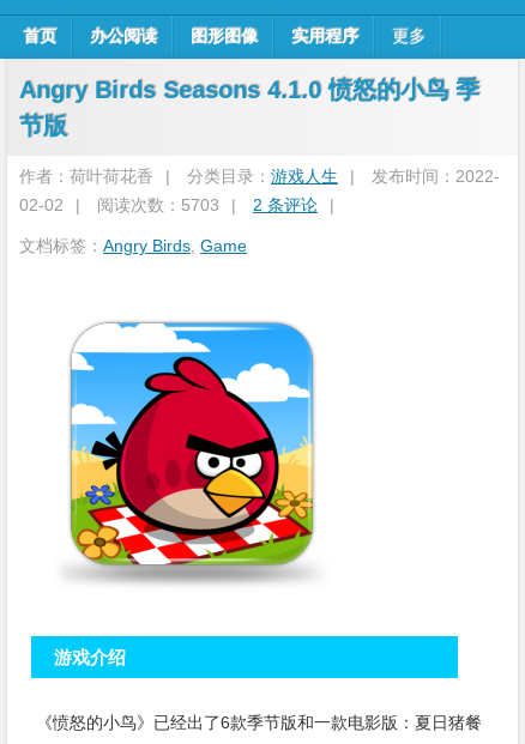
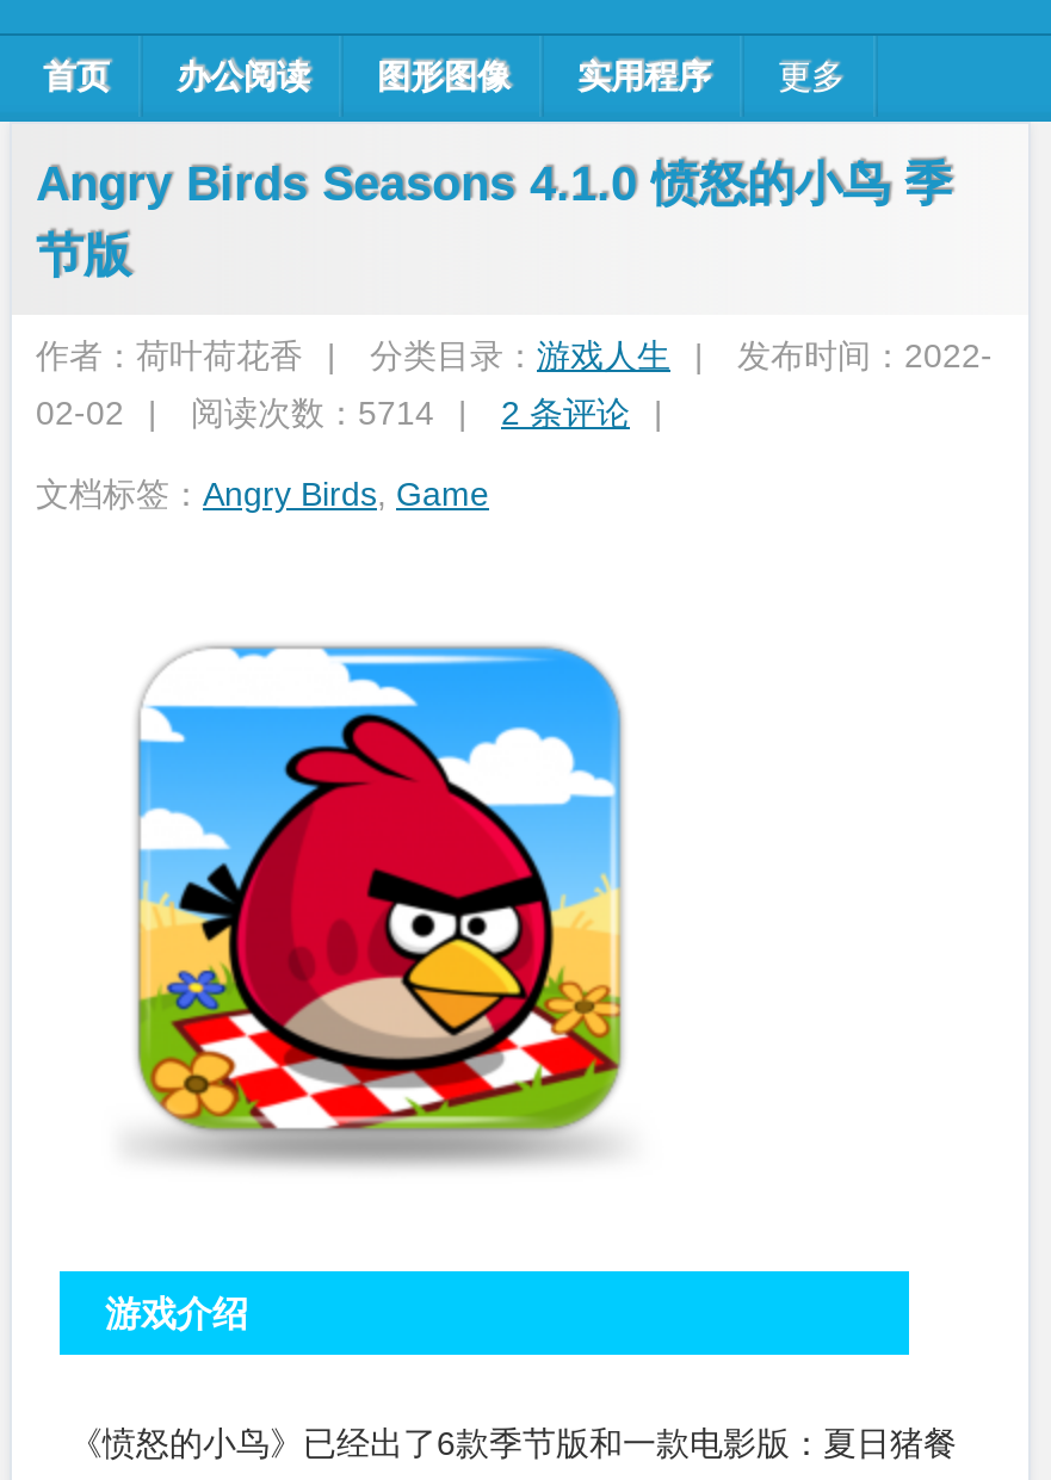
[97,195,219,214] 阅读次数：5703 -> [191,394,434,432] 阅读次数：5714

